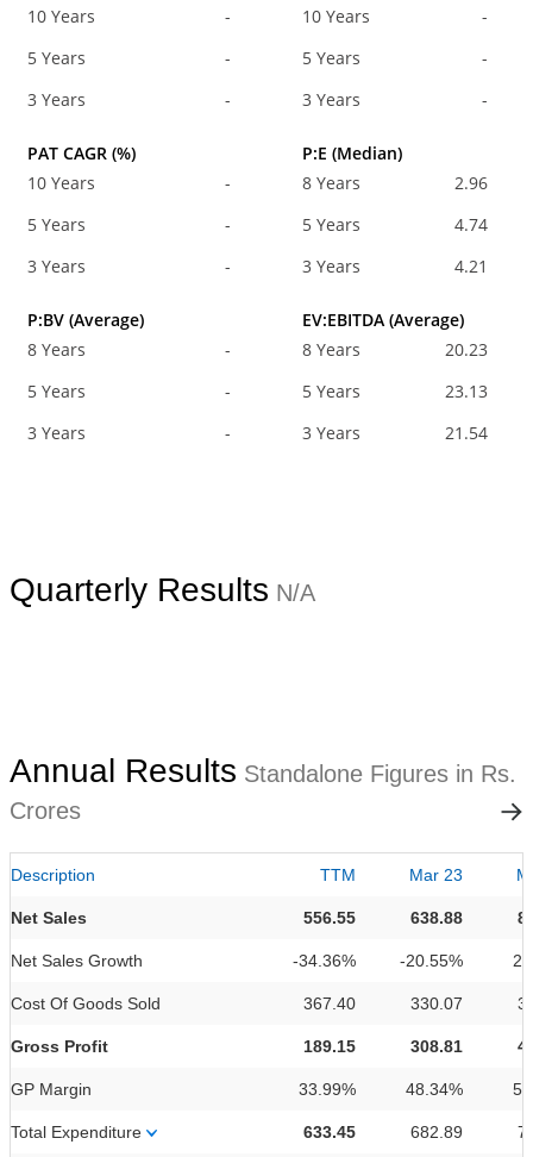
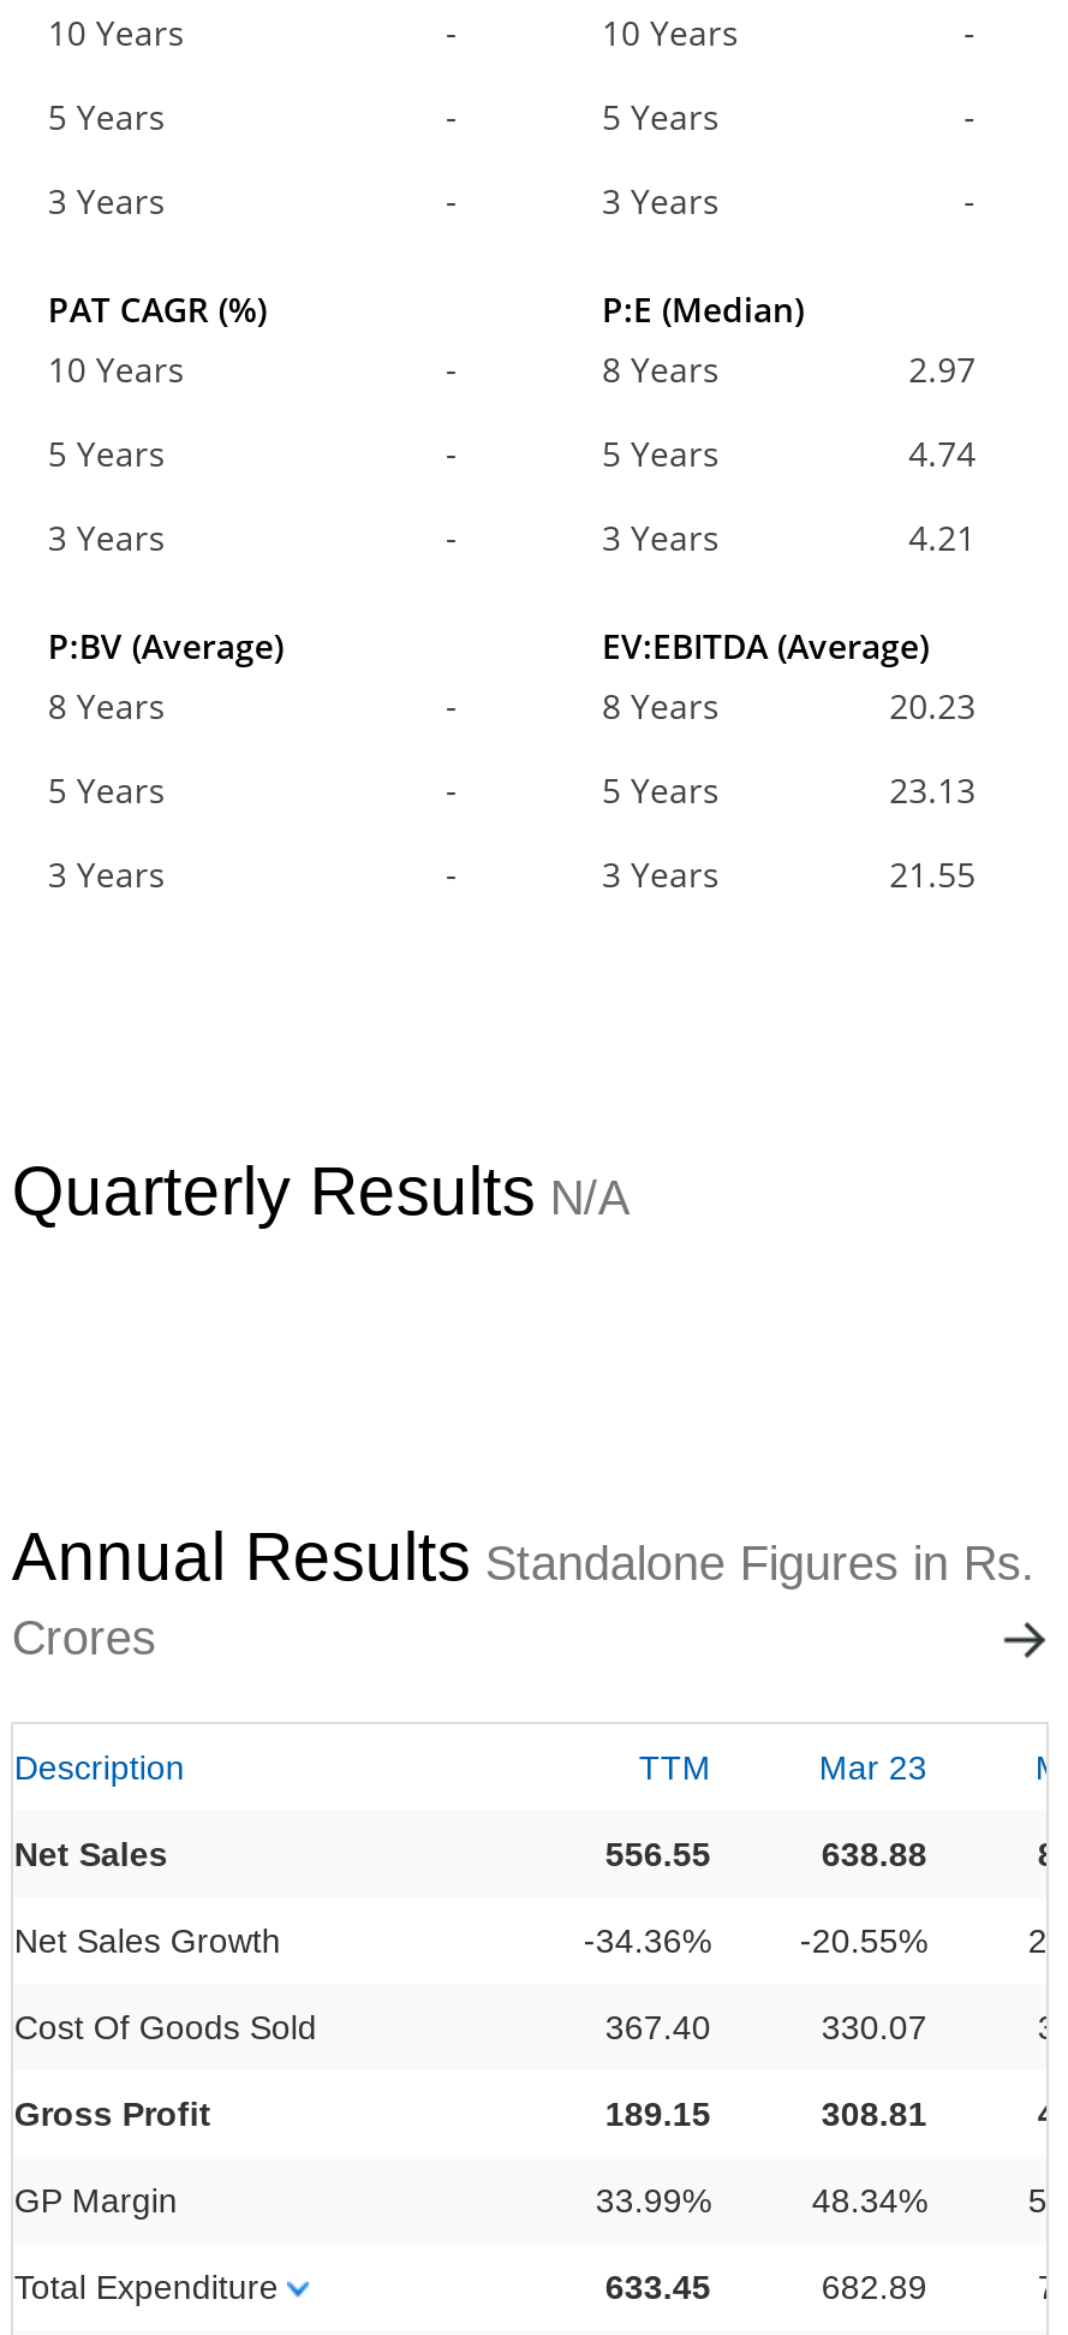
[454,171,487,194] 2.96 -> [908,346,976,392] 2.97
[444,421,487,444] 21.54 -> [889,851,976,897] 21.55

